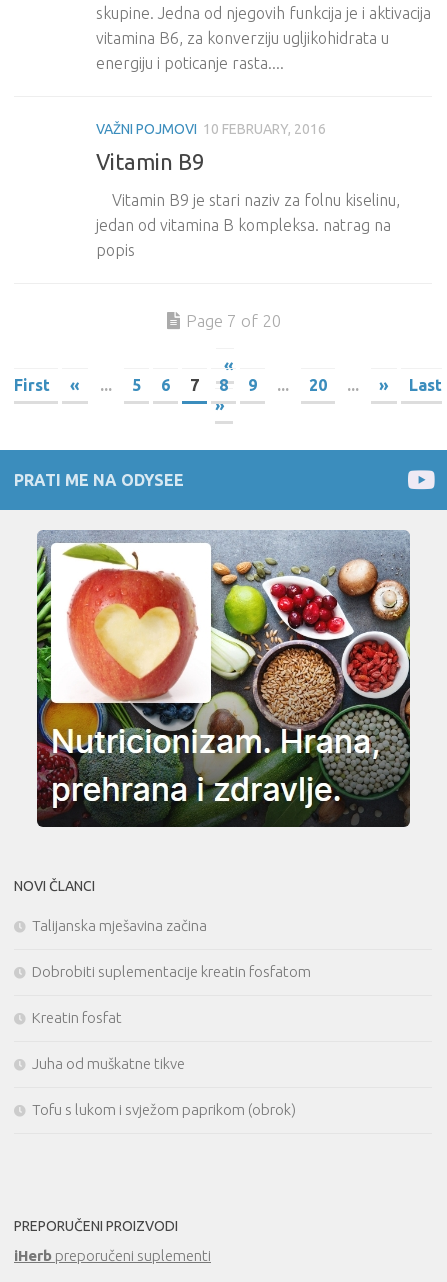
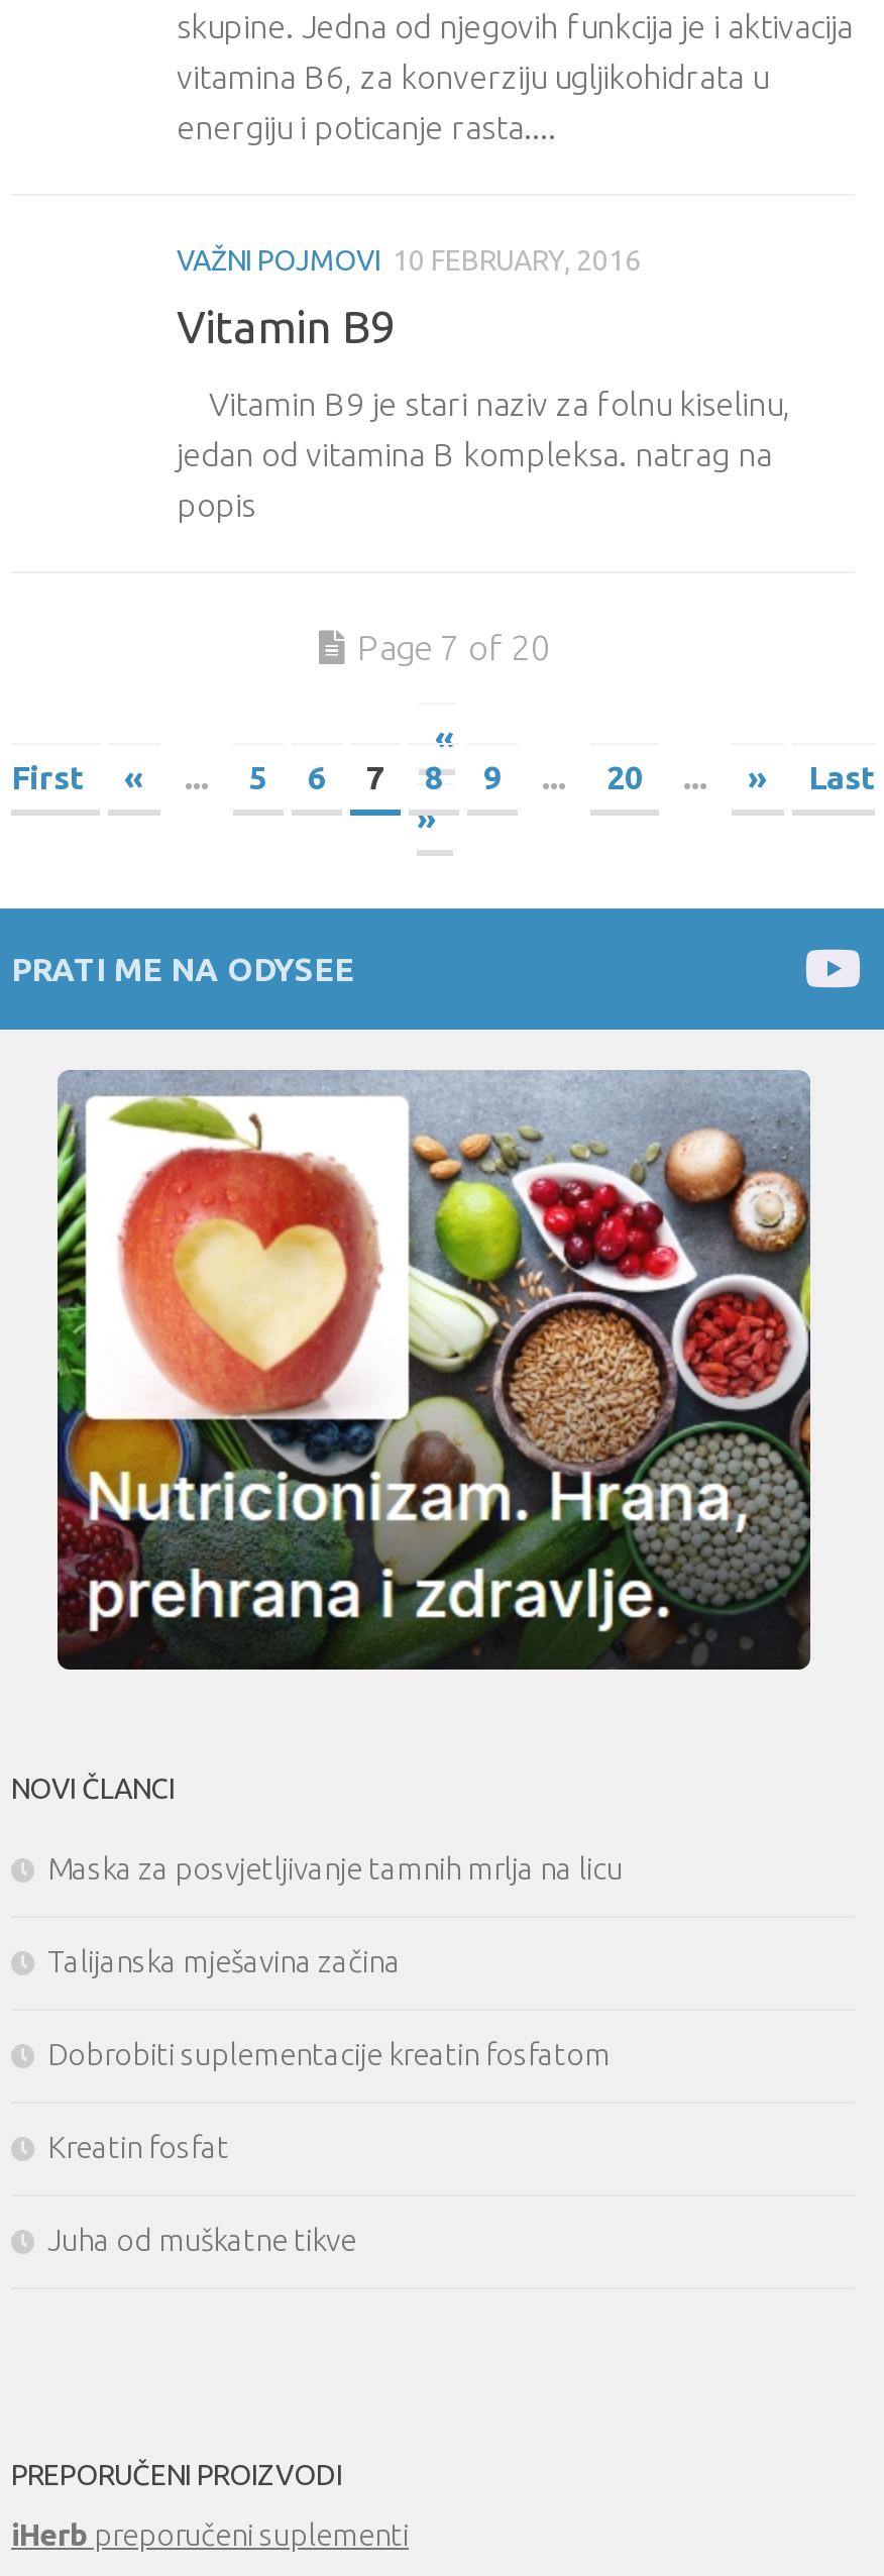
none -> [47,1851,623,1886] Maska za posvjetljivanje tamnih mrlja na licu
moved [32,917,311,1072] -> [47,1944,611,2257]: Talijanska mješavina začina | Dobrobiti suplementacije kreatin fosfatom | Kreatin fosfat | Juha od muškatne tikve
[32,1101,296,1118] Tofu s lukom i svježom paprikom (obrok) -> none

